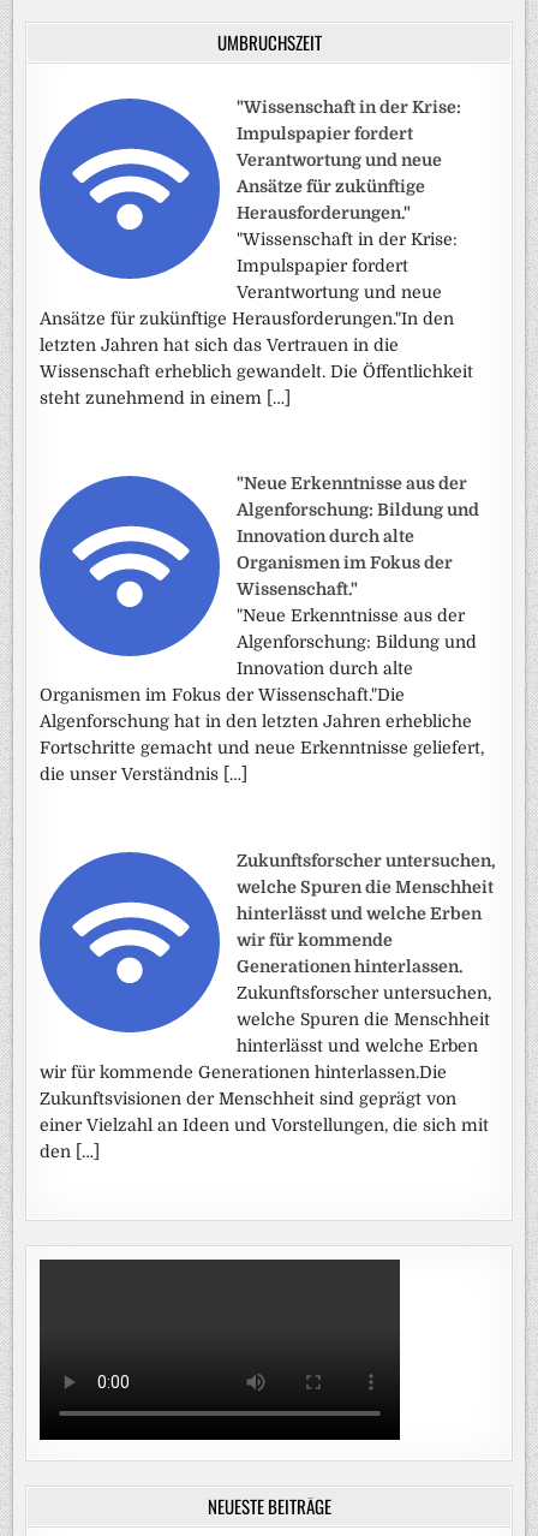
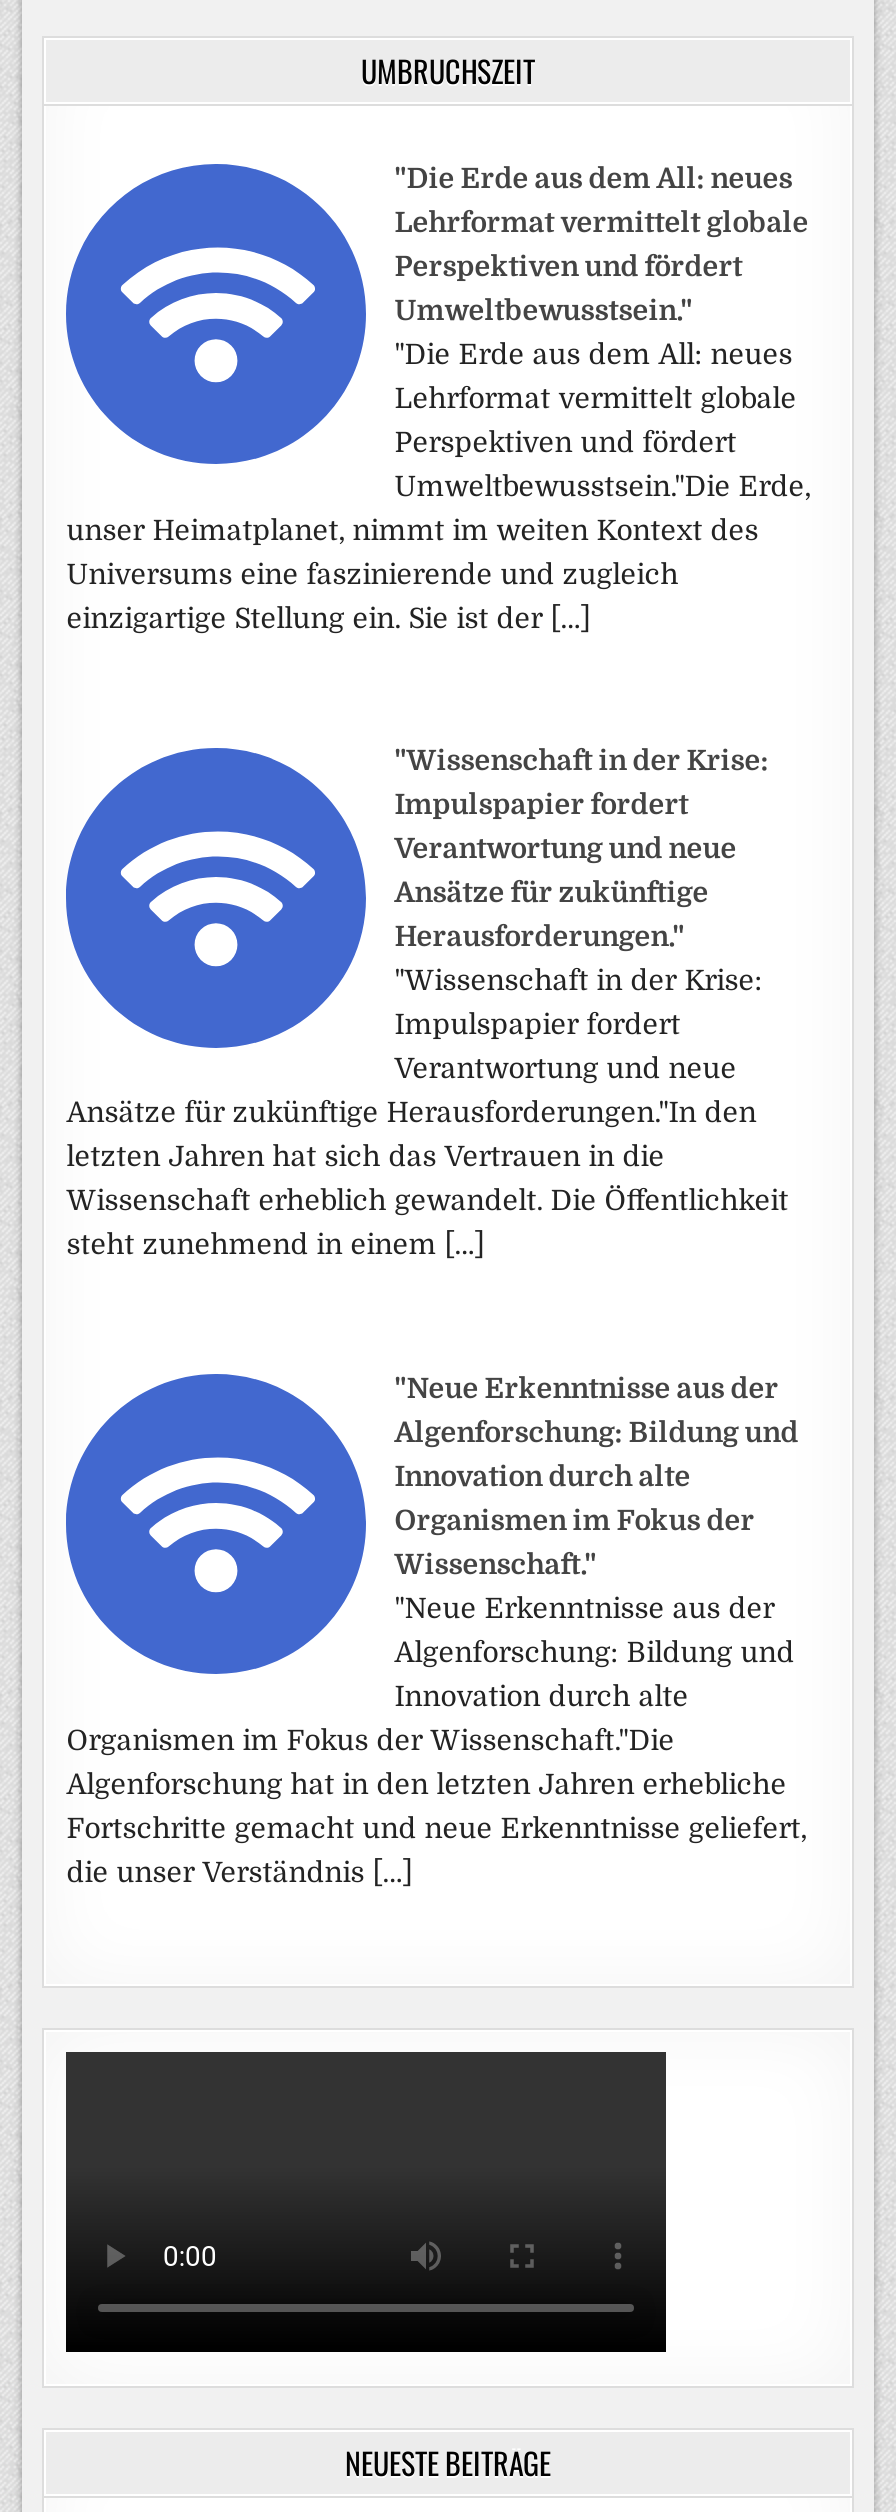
none -> [66,161,810,633] "Die Erde aus dem All: neues | Lehrformat vermittelt globale | Perspektiven und fördert | Umweltbewusstsein." | "Die Erde aus dem All: neues | Lehrformat vermittelt globale | Perspektiven und fördert | Umweltbewusstsein."Die Erde, | unser Heimatplanet, nimmt im weiten Kontext des | Universums eine faszinierende und zugleich | einzigartige Stellung ein. Sie ist der […]
moved [40,97,484,784] -> [66,745,806,1888]: "Wissenschaft in der Krise: | Impulspapier fordert | Verantwortung und neue | ... | Fortschritte gemacht und neue Erkenntnisse geliefert, | die unser Verständnis […]
[40,851,496,1161] Zukunftsforscher untersuchen, | welche Spuren die Menschheit | hinterlässt und welche Erben | wir für kommende | Generationen hinterlassen. | Zukunftsforscher untersuchen, | welche Spuren die Menschheit | hinterlässt und welche Erben | wir für kommende Generationen hinterlassen.Die | Zukunftsvisionen der Menschheit sind geprägt von | einer Vielzahl an Ideen und Vorstellungen, die sich mit | den […] -> none

